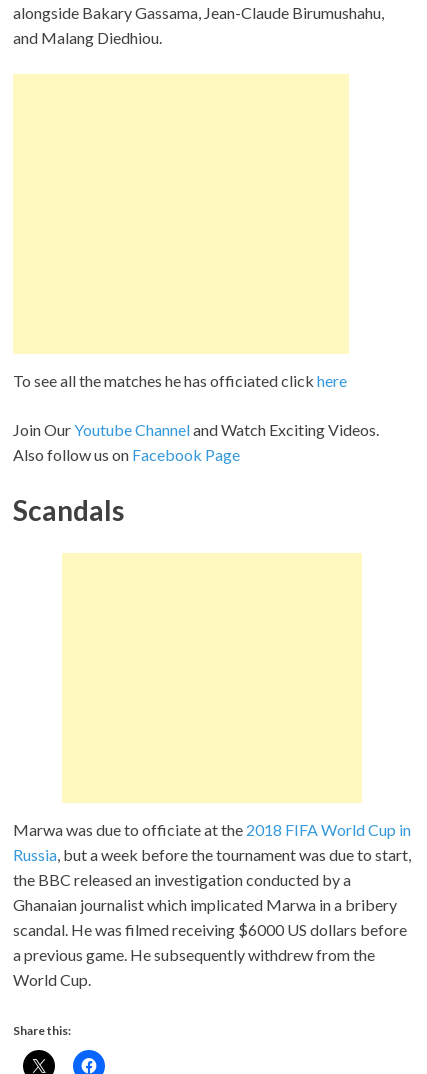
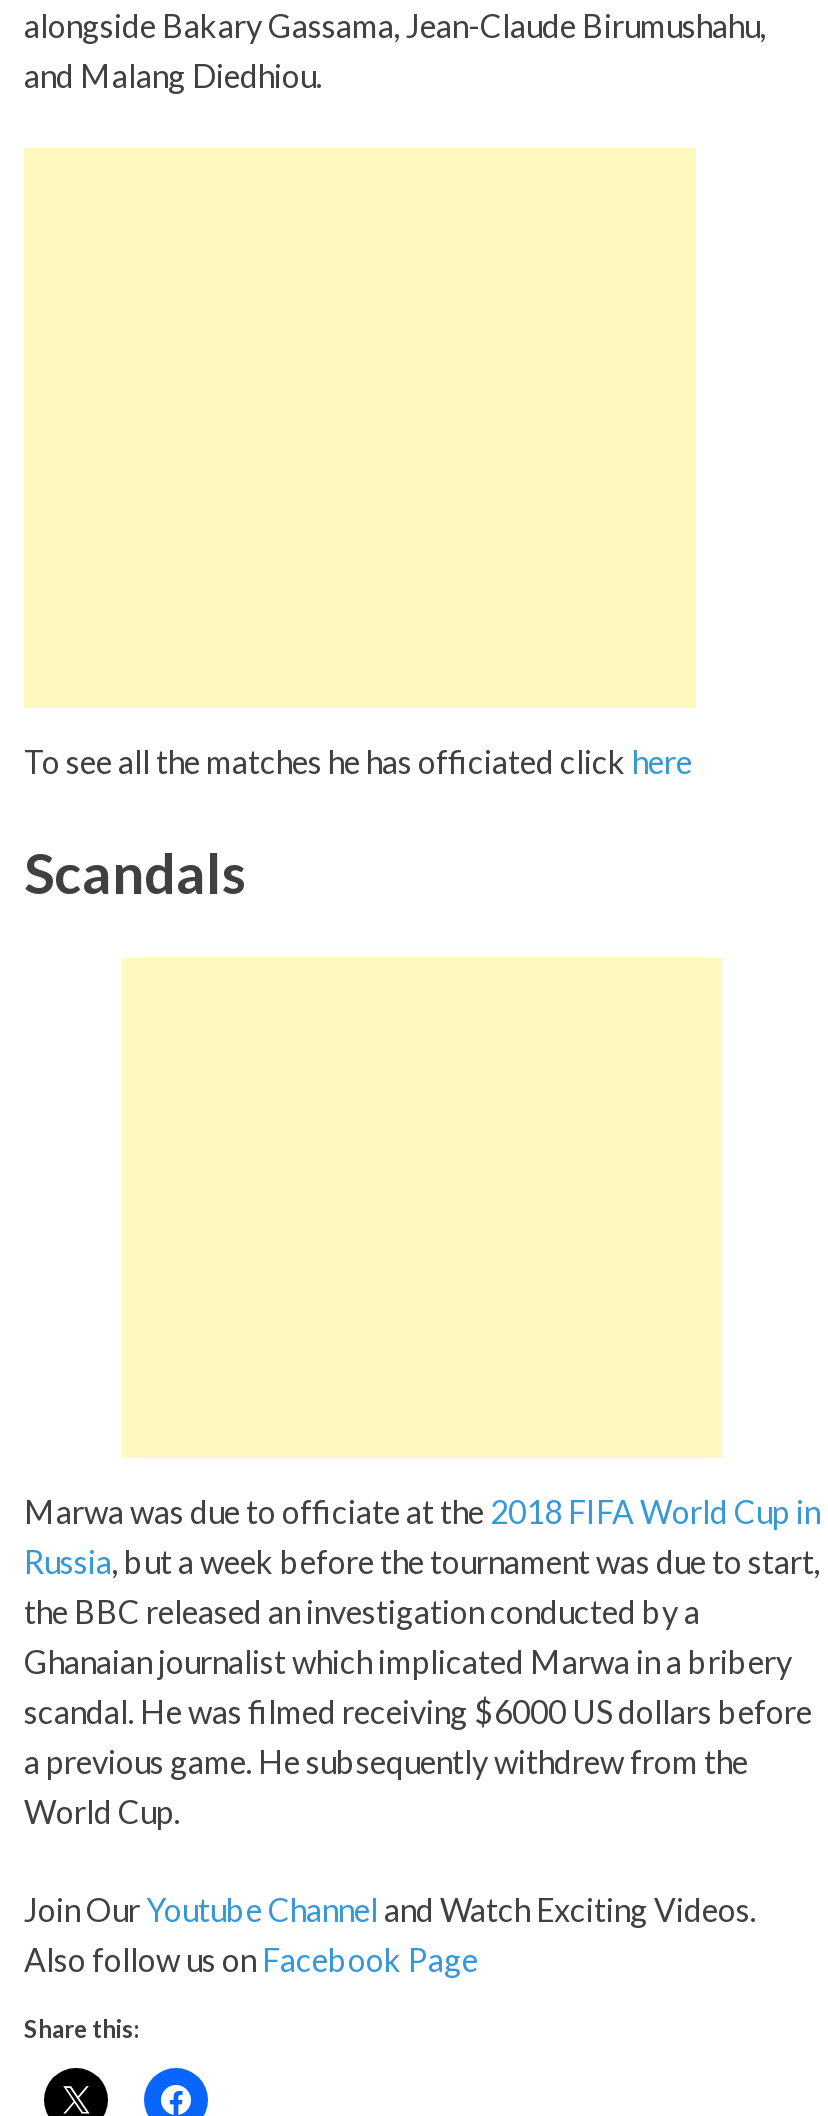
moved [13,420,379,464] -> [24,1891,756,1979]: Join Our Youtube Channel and Watch Exciting Videos. | Also follow us on Facebook Page
moved [13,493,411,989] -> [24,838,820,1831]: Scandals | Marwa was due to officiate at the 2018 FIFA World Cup in | Russia, but a week before the tournament was due to start, | the BBC released an investigation conducted by a | Ghanaian journalist which implicated Marwa in a bribery | scandal. He was filmed receiving $6000 US dollars before | a previous game. He subsequently withdrew from the | World Cup.

